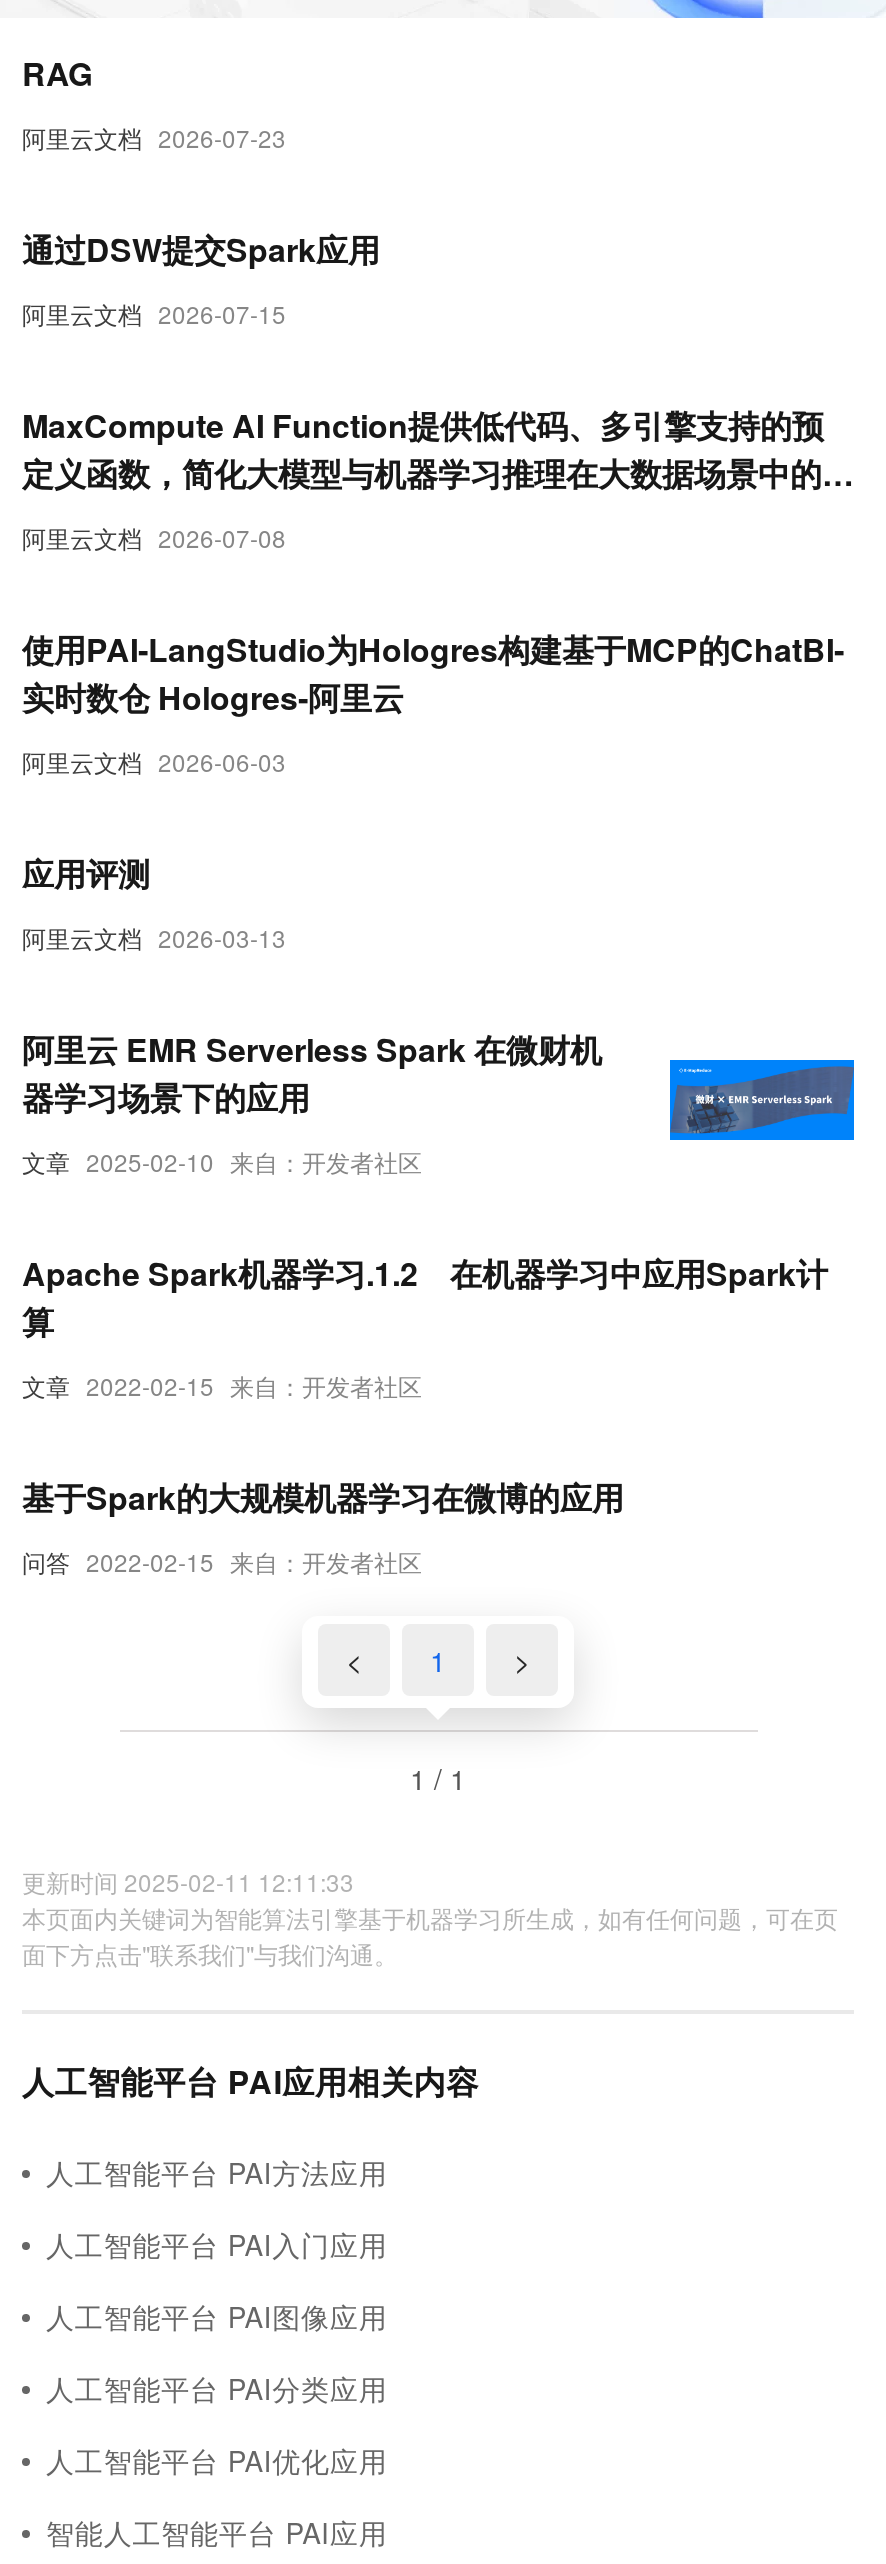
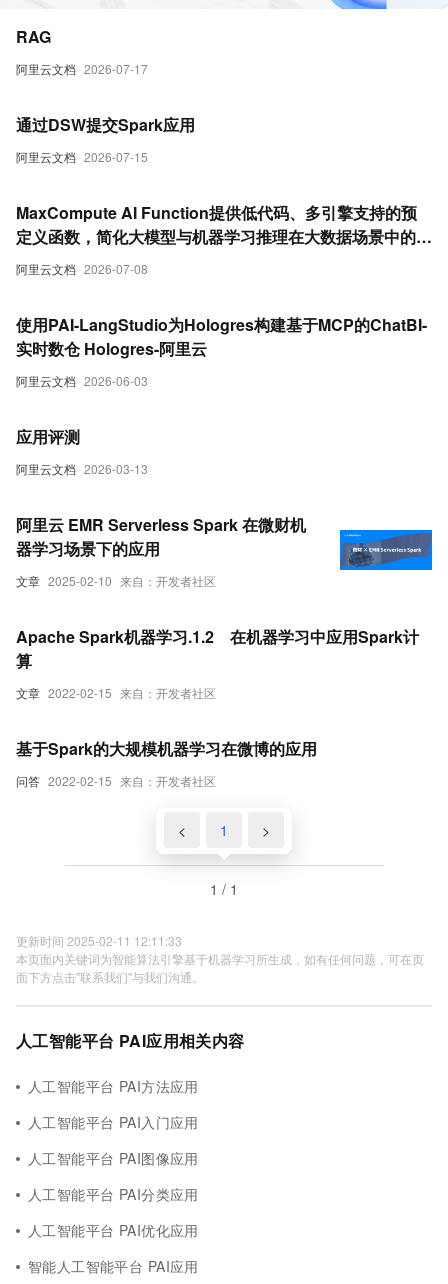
[22,120,286,154] 阿里云文档 2026-07-23 -> [16,60,148,77] 阿里云文档 2026-07-17

